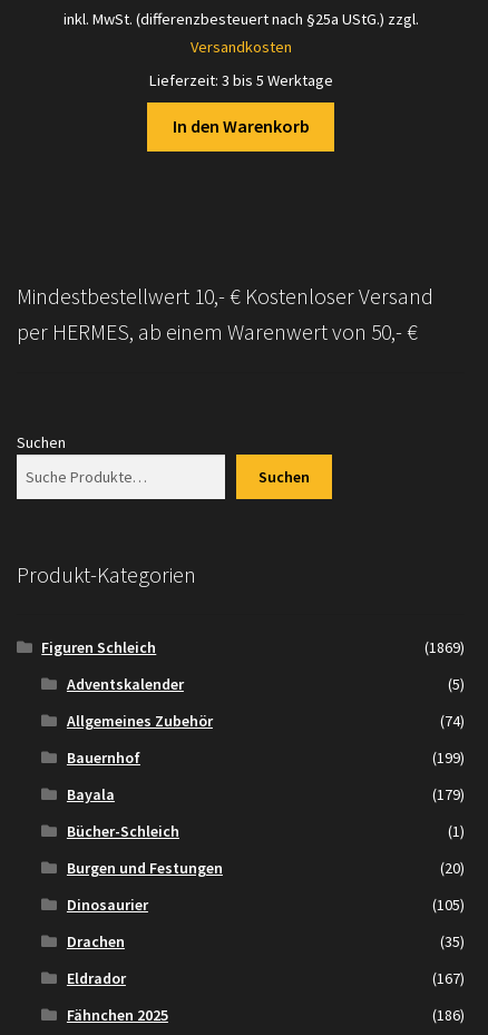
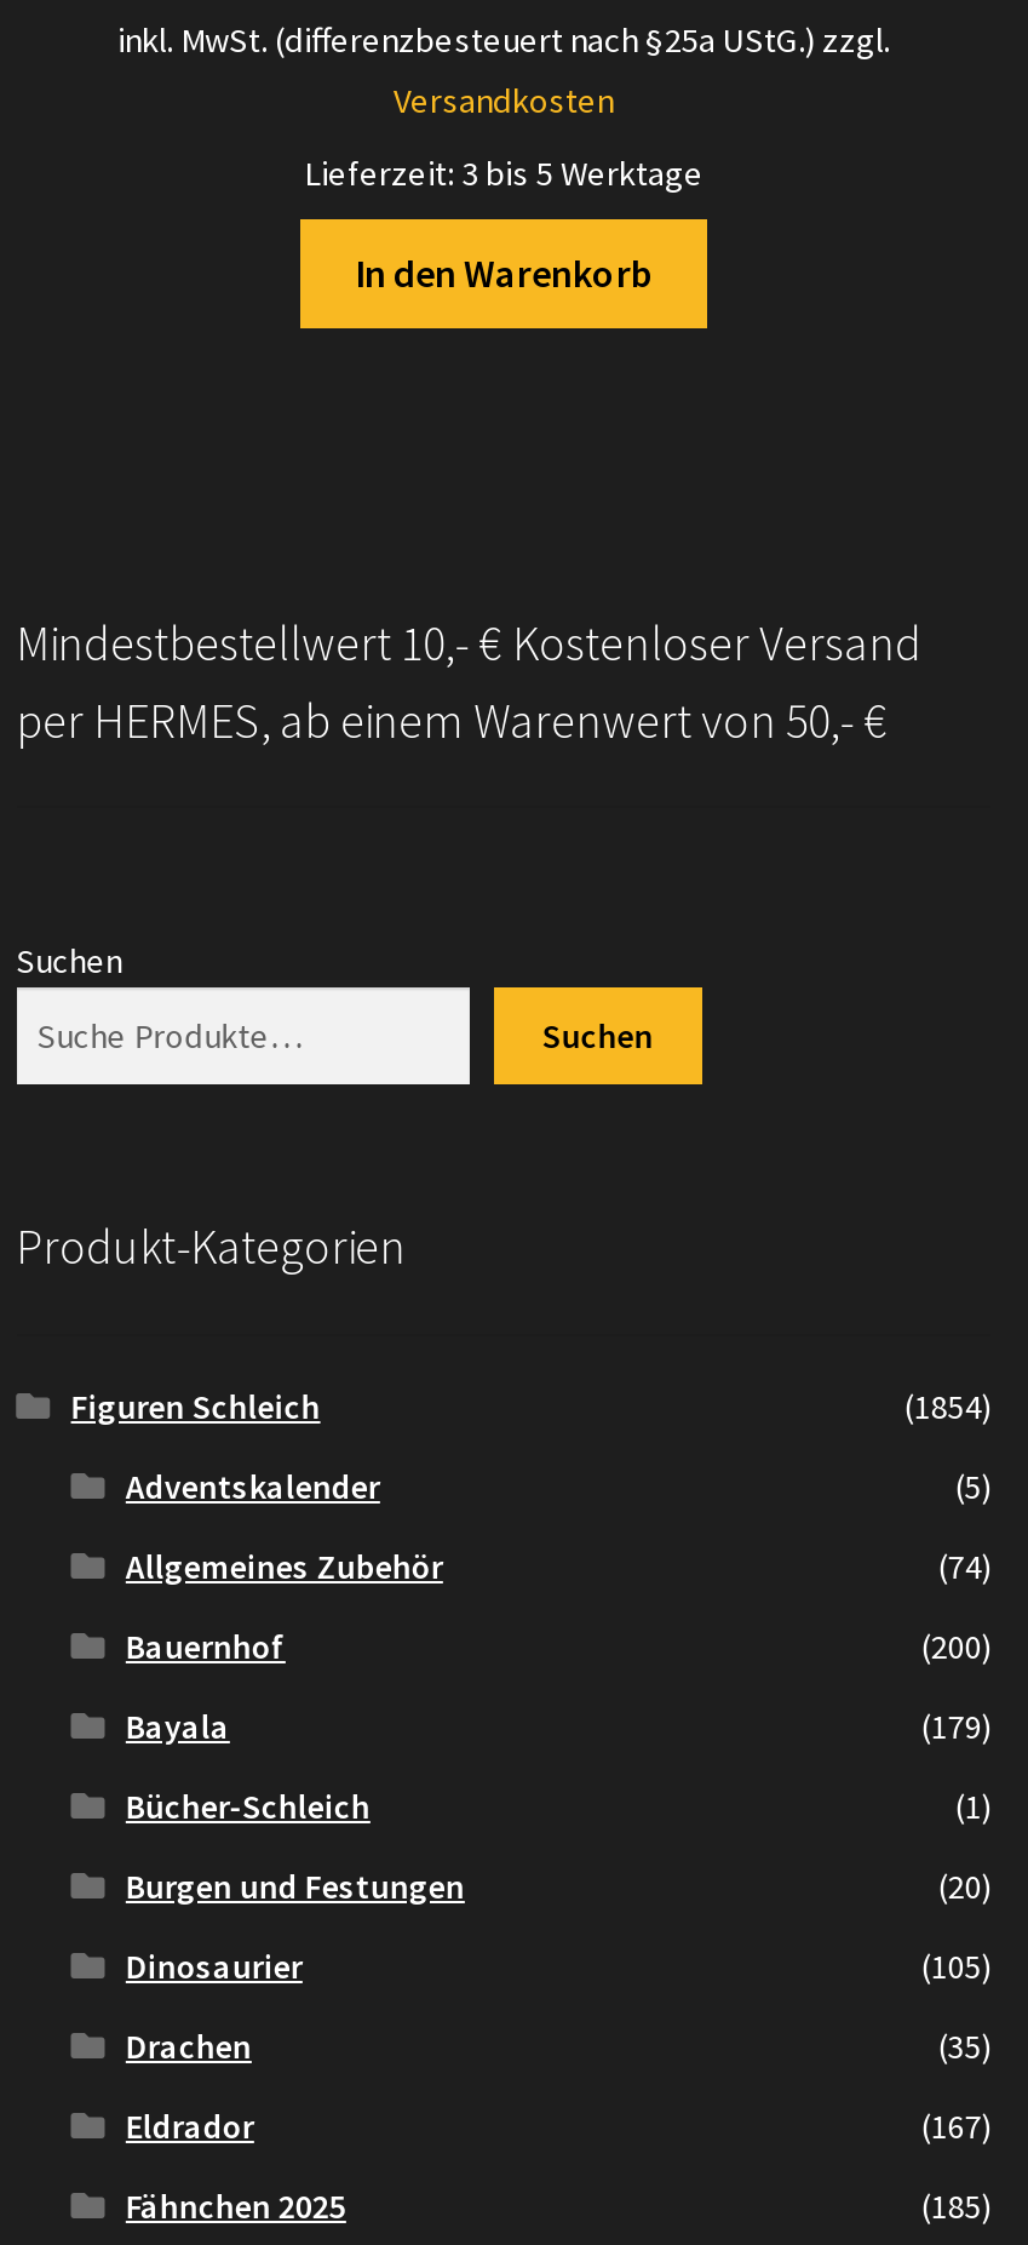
[425,637,465,658] (1869) -> [904,1385,991,1429] (1854)
[433,748,465,768] (199) -> [921,1625,991,1669] (200)
[433,1005,465,1025] (186) -> [921,2185,991,2229] (185)

